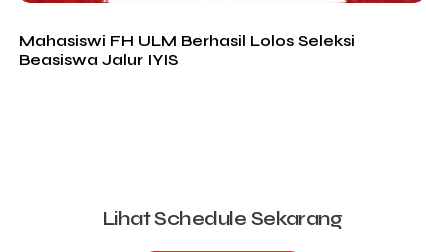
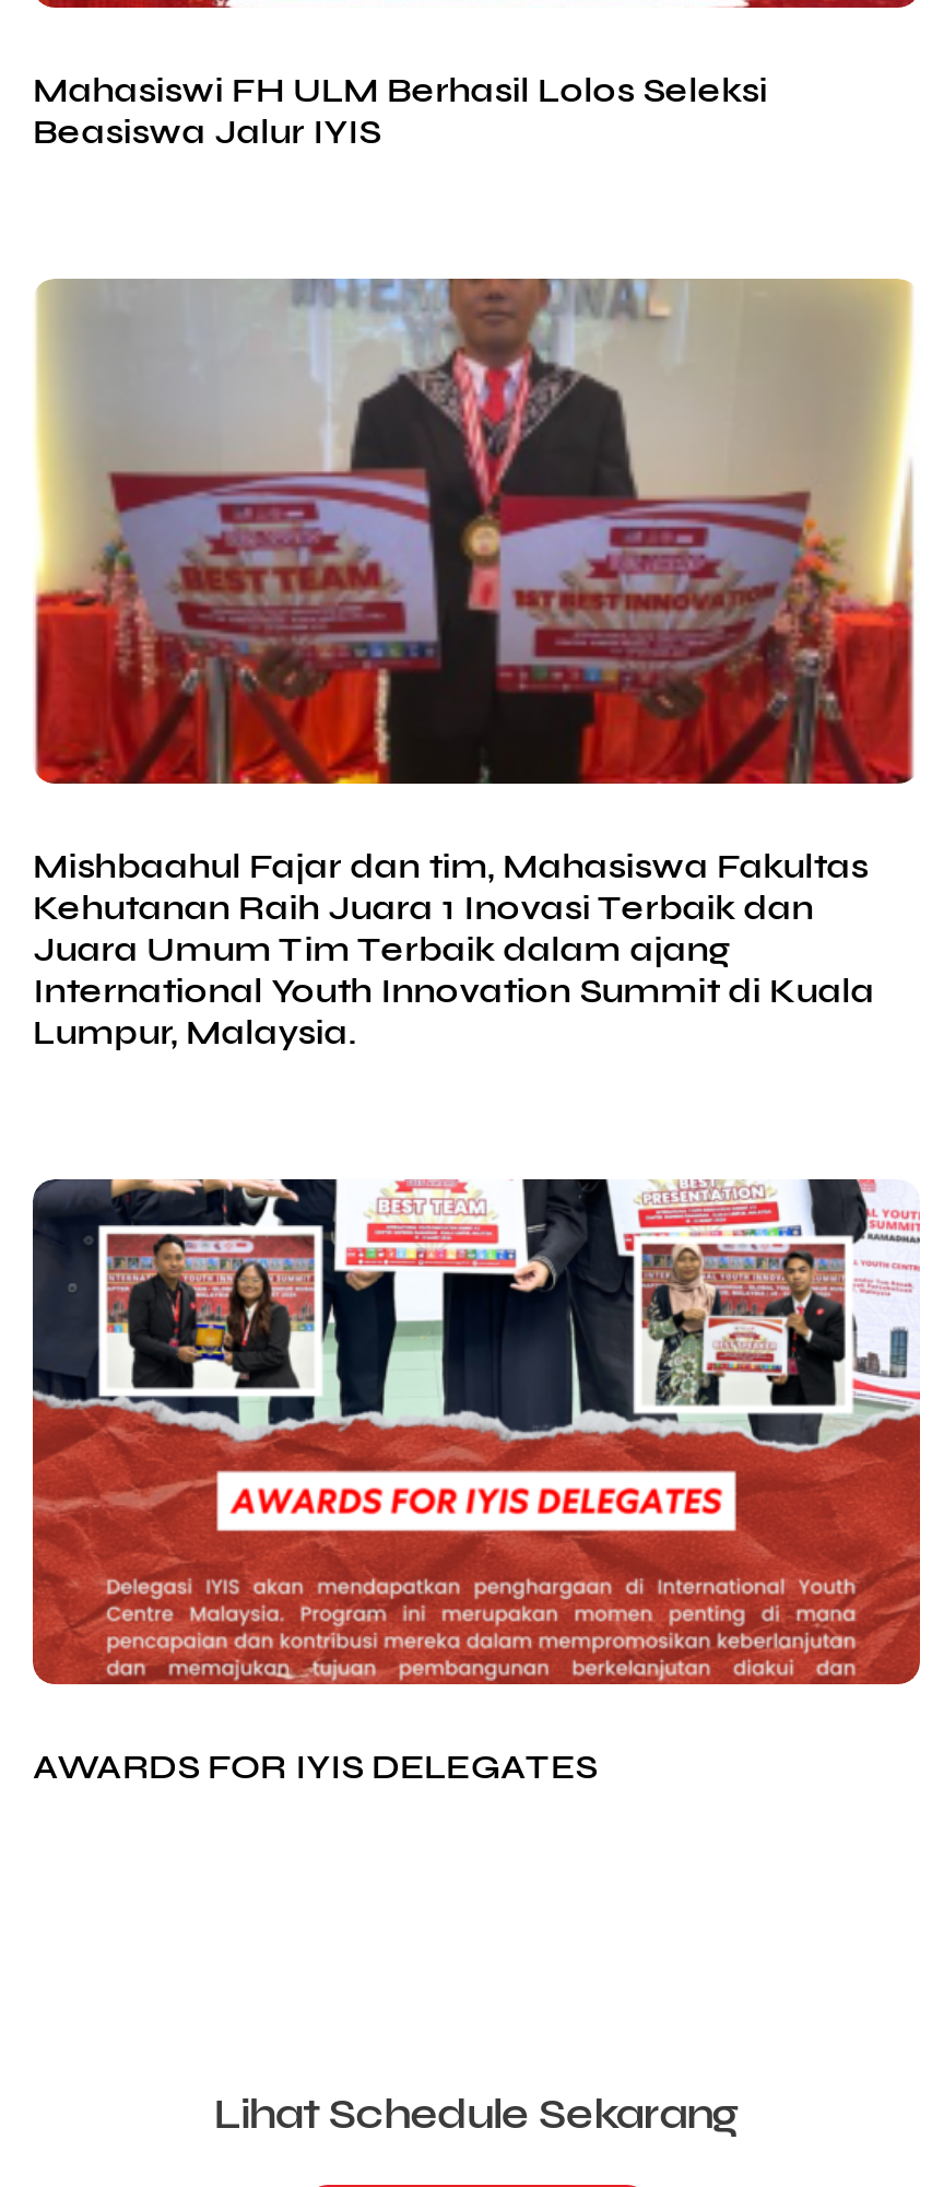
none -> [31,1176,922,1787] [image] | AWARDS FOR IYIS DELEGATES
none -> [33,275,913,1052] [image] | Mishbaahul Fajar dan tim, Mahasiswa Fakultas | Kehutanan Raih Juara 1 Inovasi Terbaik dan | Juara Umum Tim Terbaik dalam ajang | International Youth Innovation Summit di Kuala | Lumpur, Malaysia.

